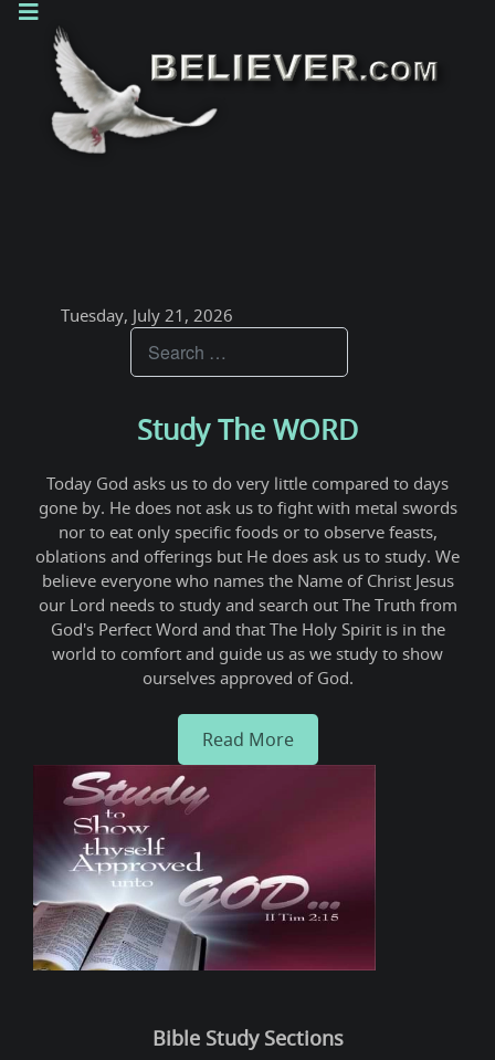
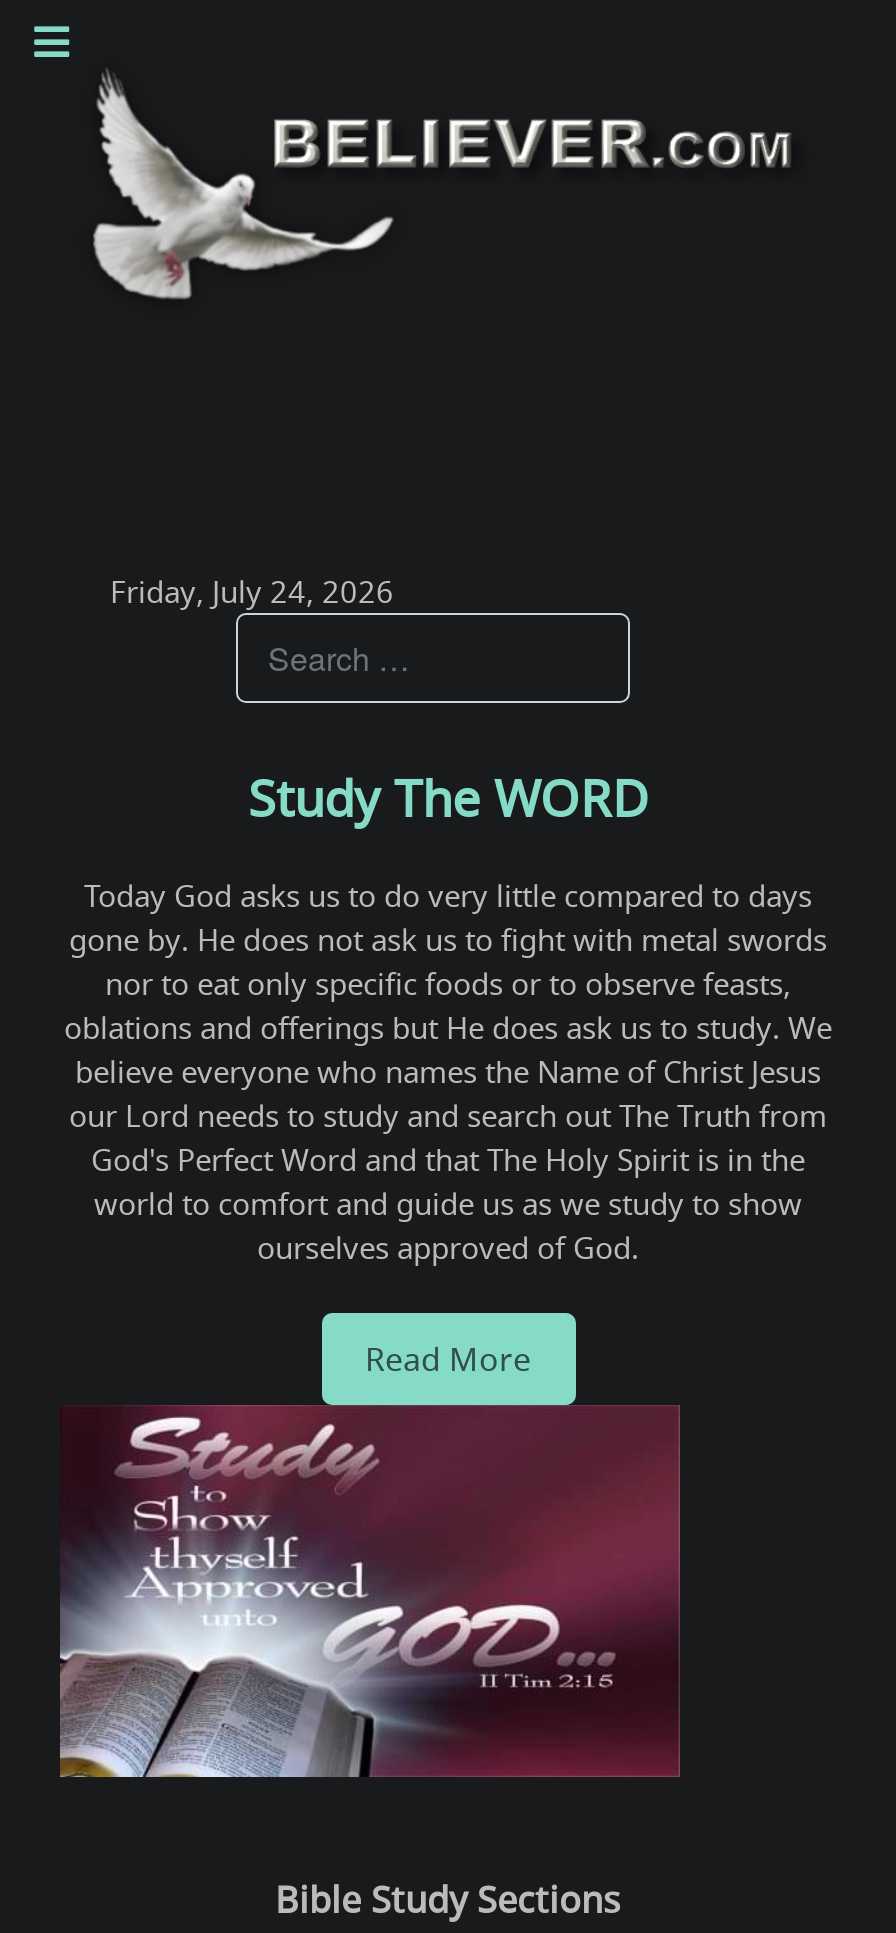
[61,304,233,326] Tuesday, July 21, 2026 -> [110,571,394,611] Friday, July 24, 2026

